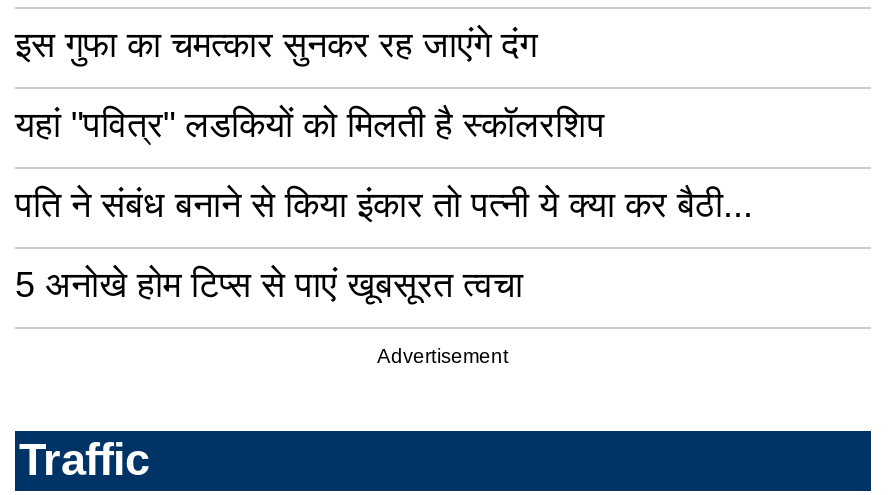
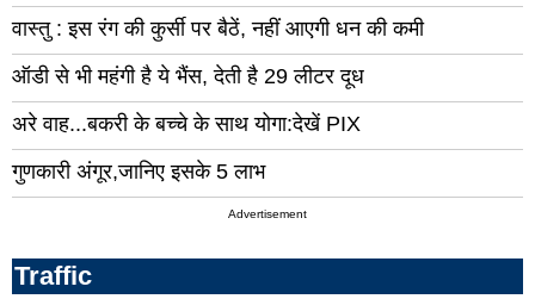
[15,25,537,65] इस गुफा का चमत्कार सुनकर रह जाएंगे दंग -> [12,16,424,40] वास्तु : इस रंग की कुर्सी पर बैठें, नहीं आएगी धन की कमी
[15,105,605,145] यहां "पवित्र" लडकियों को मिलती है स्कॉलरशिप -> [12,64,364,88] ऑडी से भी महंगी है ये भैंस, देती है 29 लीटर दूध
[15,185,753,225] पति ने संबंध बनाने से किया इंकार तो पत्नी ये क्या कर बैठी... -> [12,112,361,136] अरे वाह...बकरी के बच्चे के साथ योगा:देखें PIX
[15,265,523,305] 5 अनोखे होम टिप्स से पाएं खूबसूरत त्वचा -> [12,159,265,183] गुणकारी अंगूर,जानिए इसके 5 लाभ

